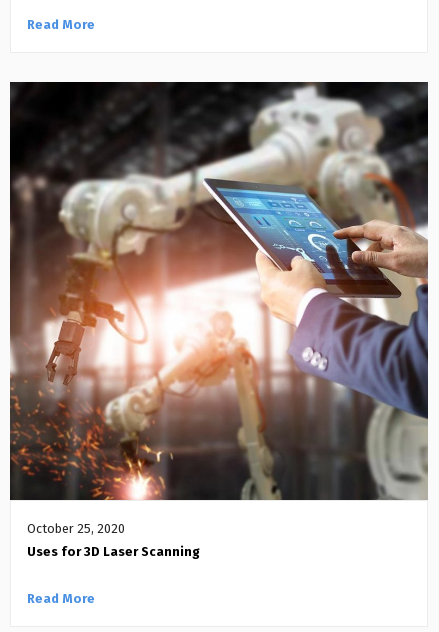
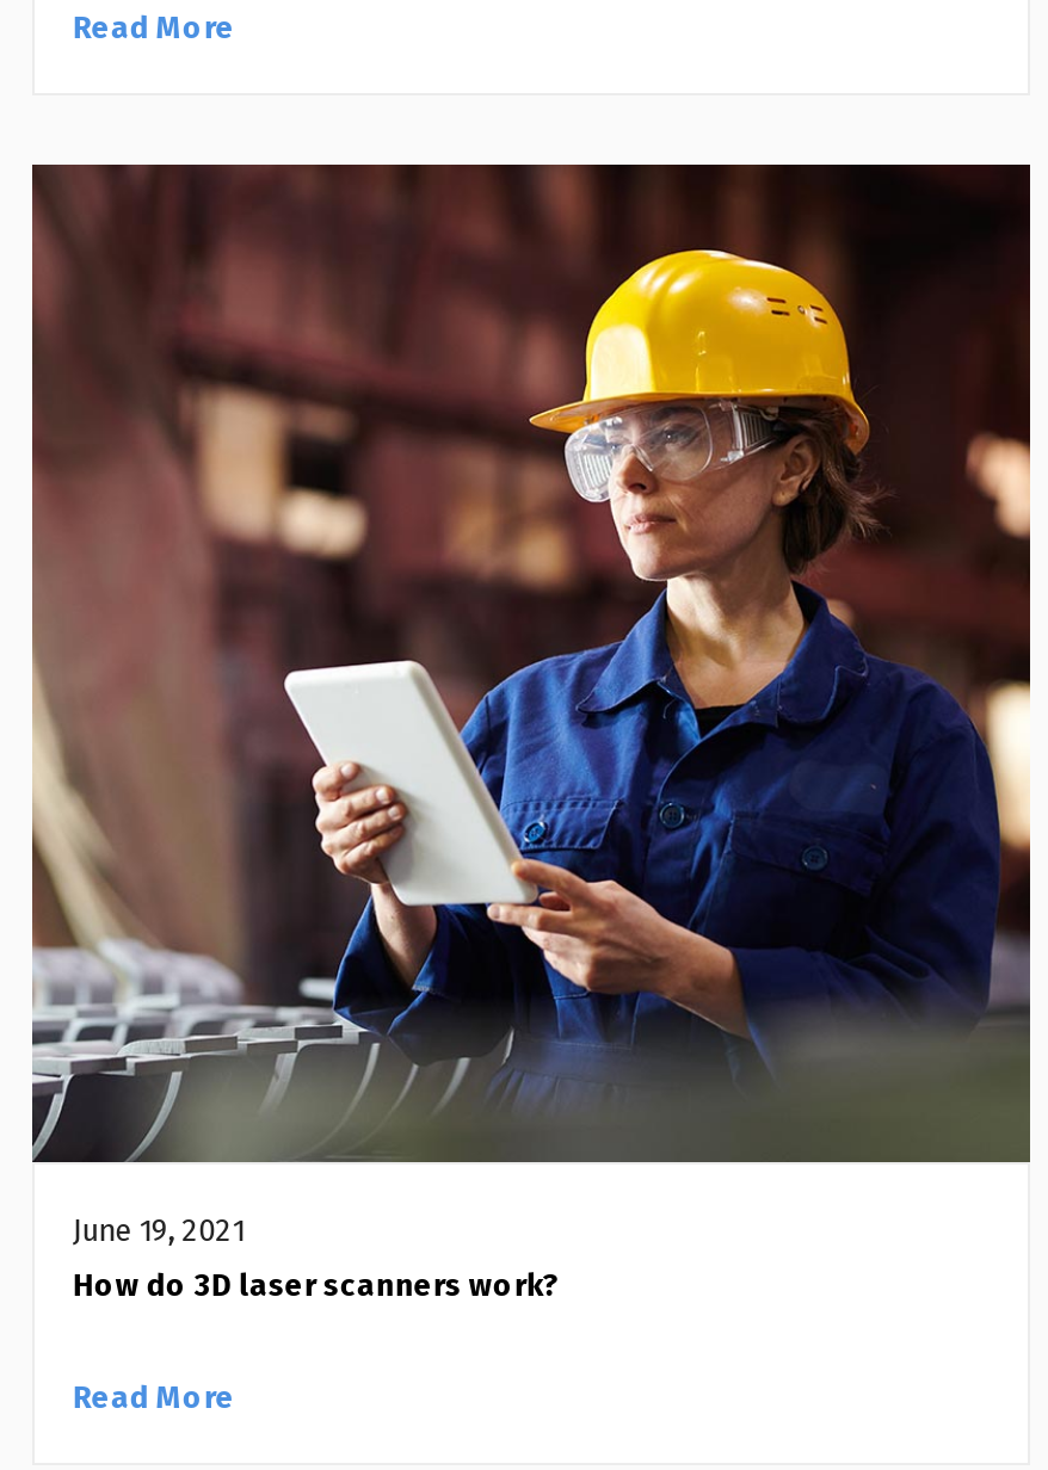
[9,81,429,536] [image] | October 25, 2020 -> [30,163,1032,1249] [image] | June 19, 2021
[27,544,200,559] Uses for 3D Laser Scanning -> [72,1268,559,1303] How do 3D laser scanners work?

